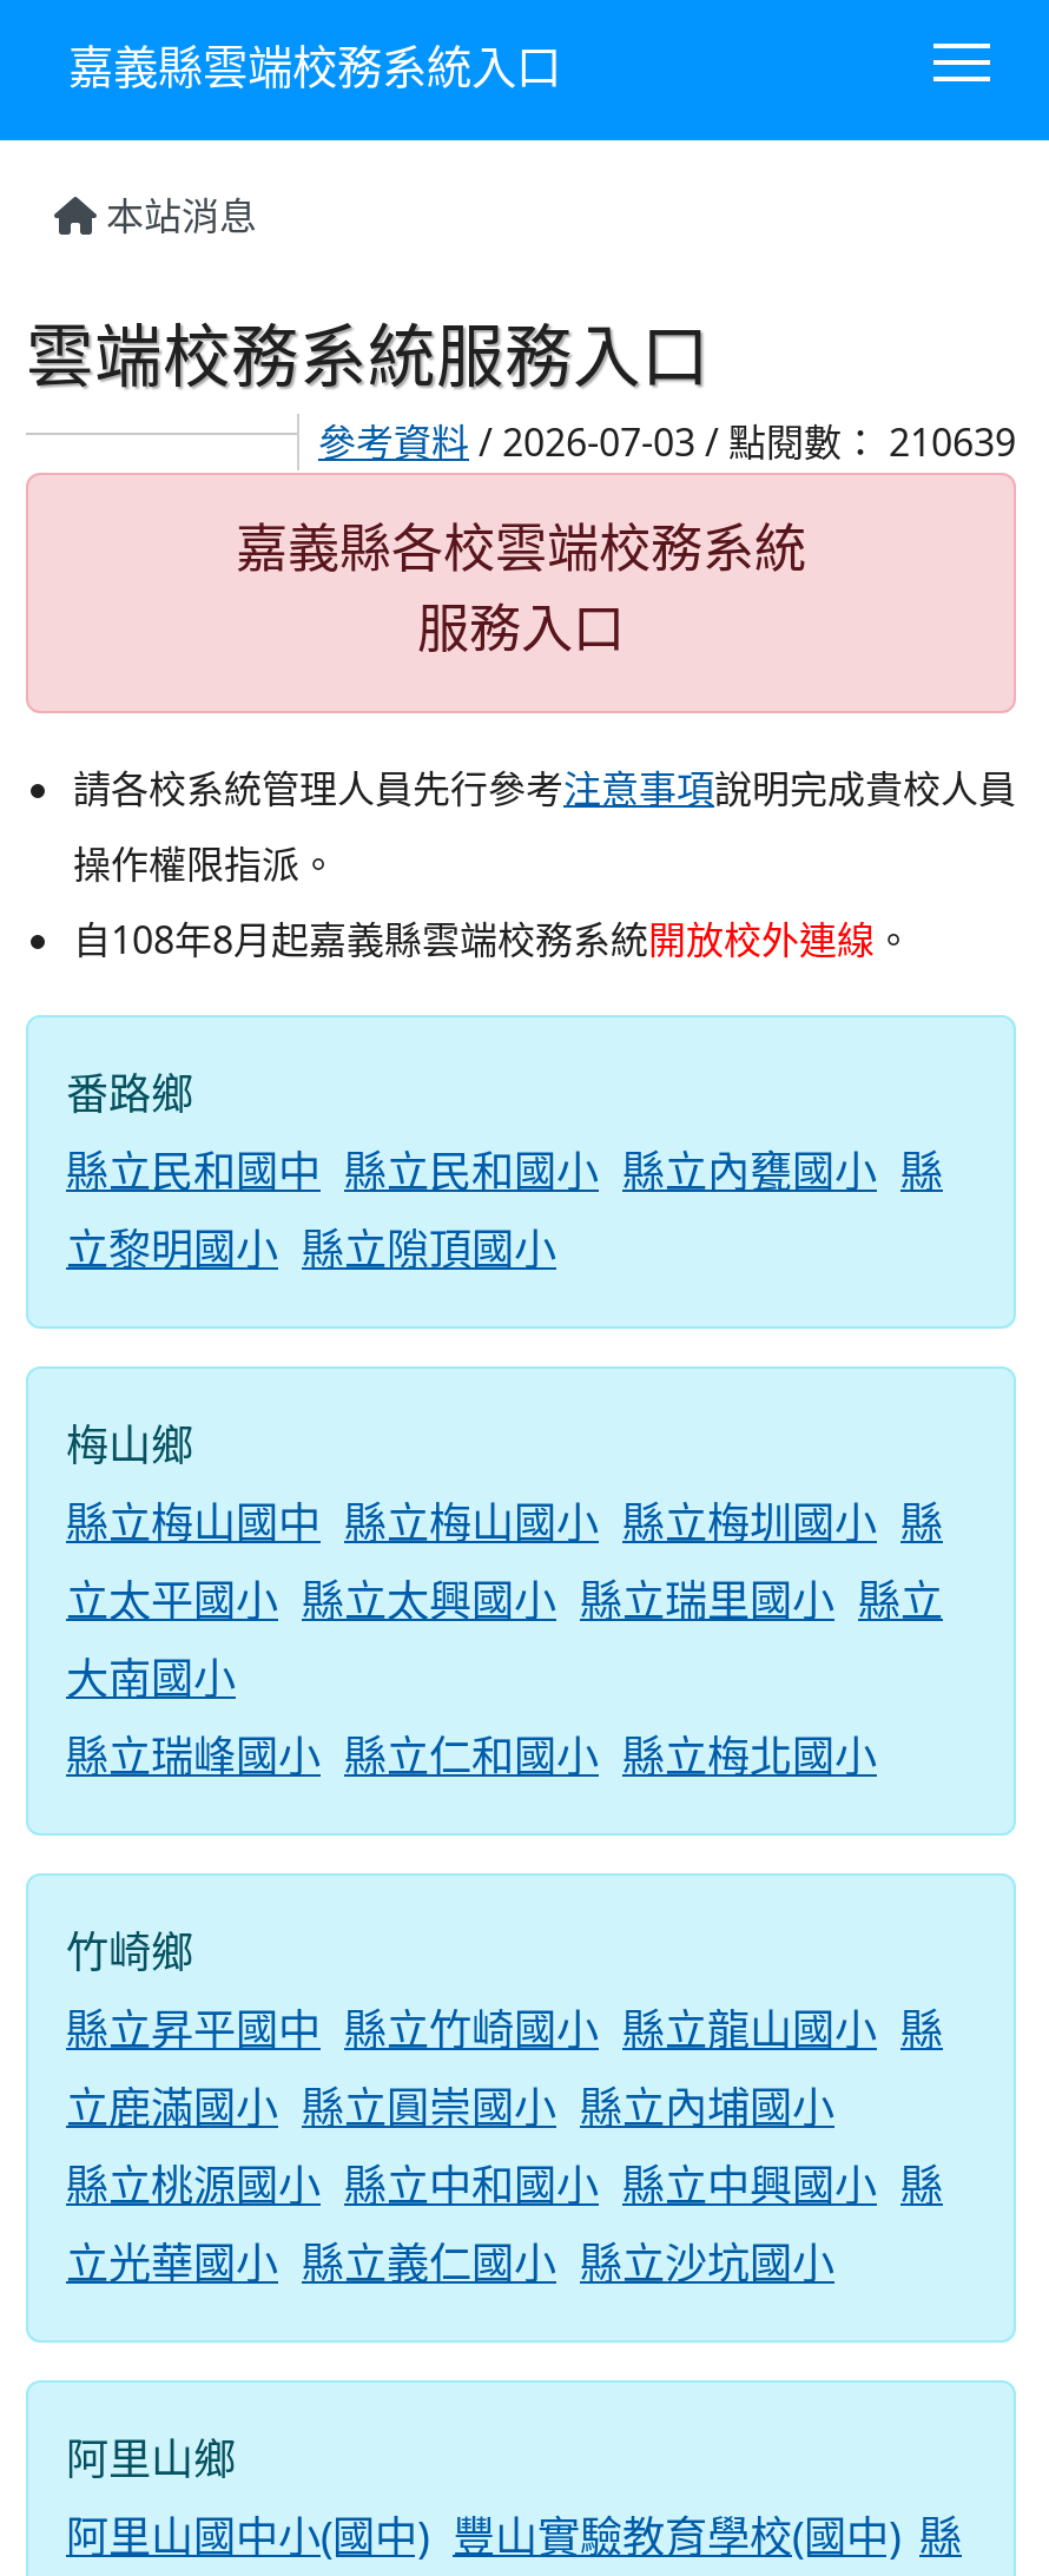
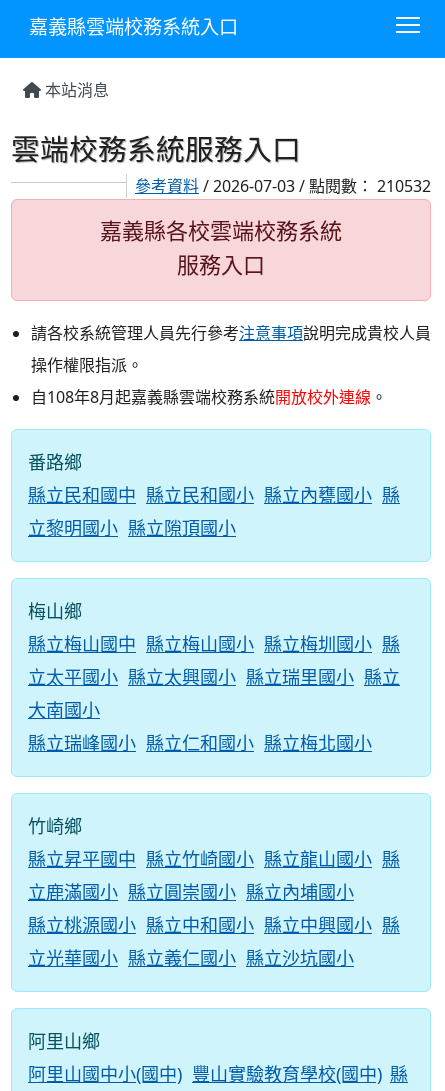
[318,416,1016,468] 參考資料/ 2026-07-03 / 點閱數： 210639 -> [135,175,431,197] 參考資料/ 2026-07-03 / 點閱數： 210532

